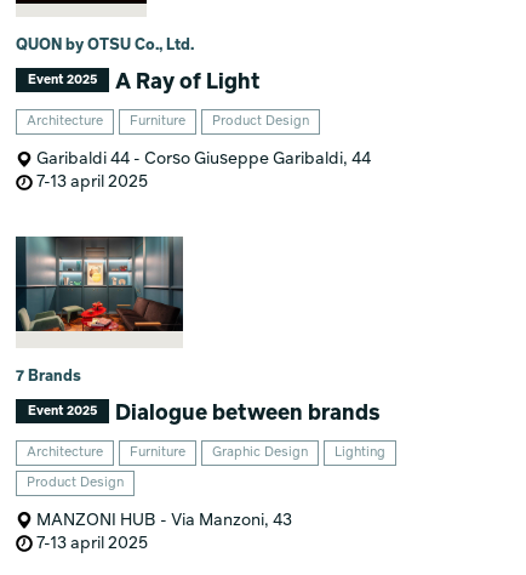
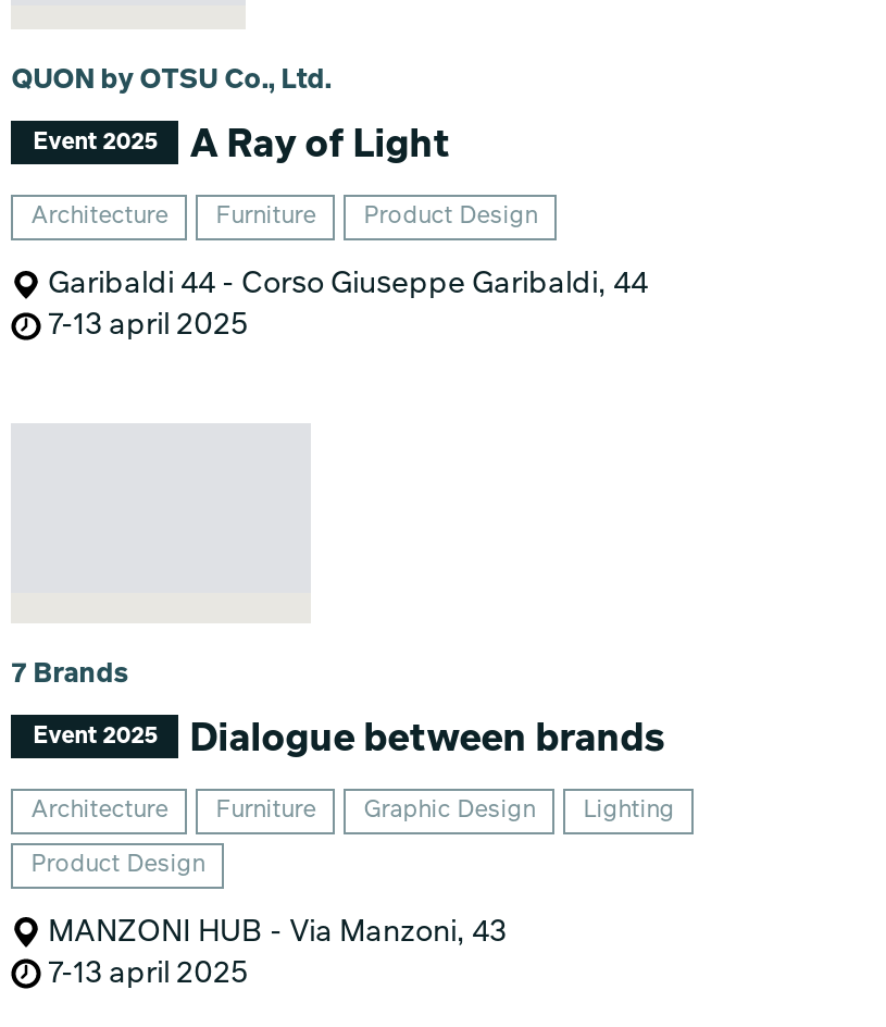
[15,235,184,332] [image] -> none

